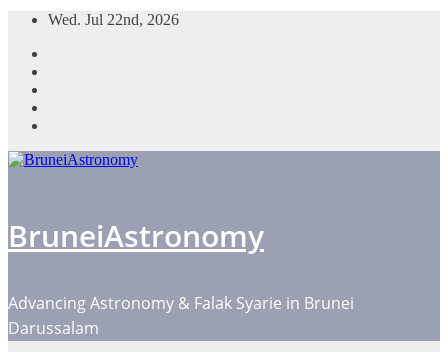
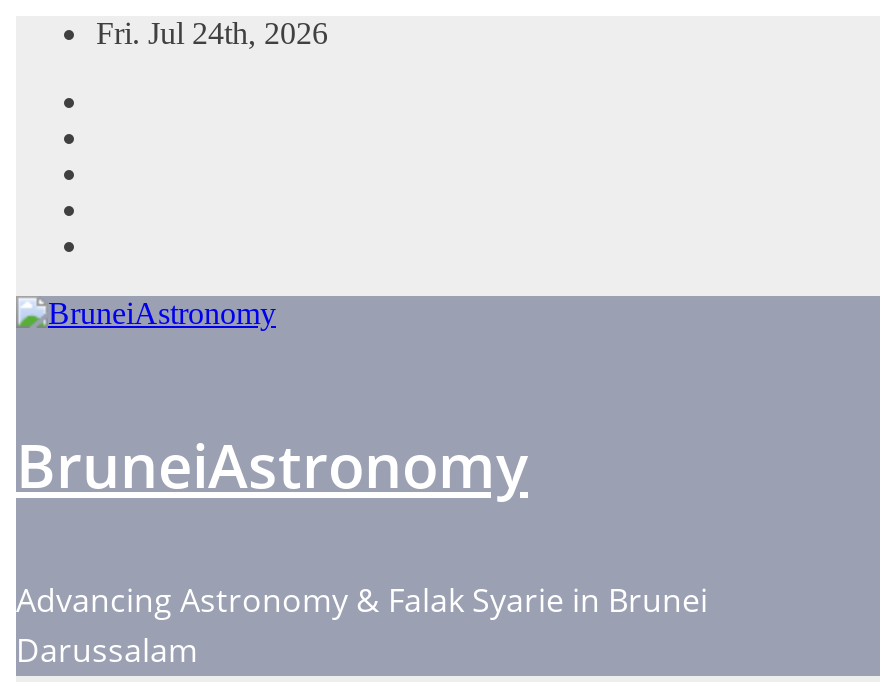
[48,11,179,28] Wed. Jul 22nd, 2026 -> [96,16,328,50] Fri. Jul 24th, 2026

